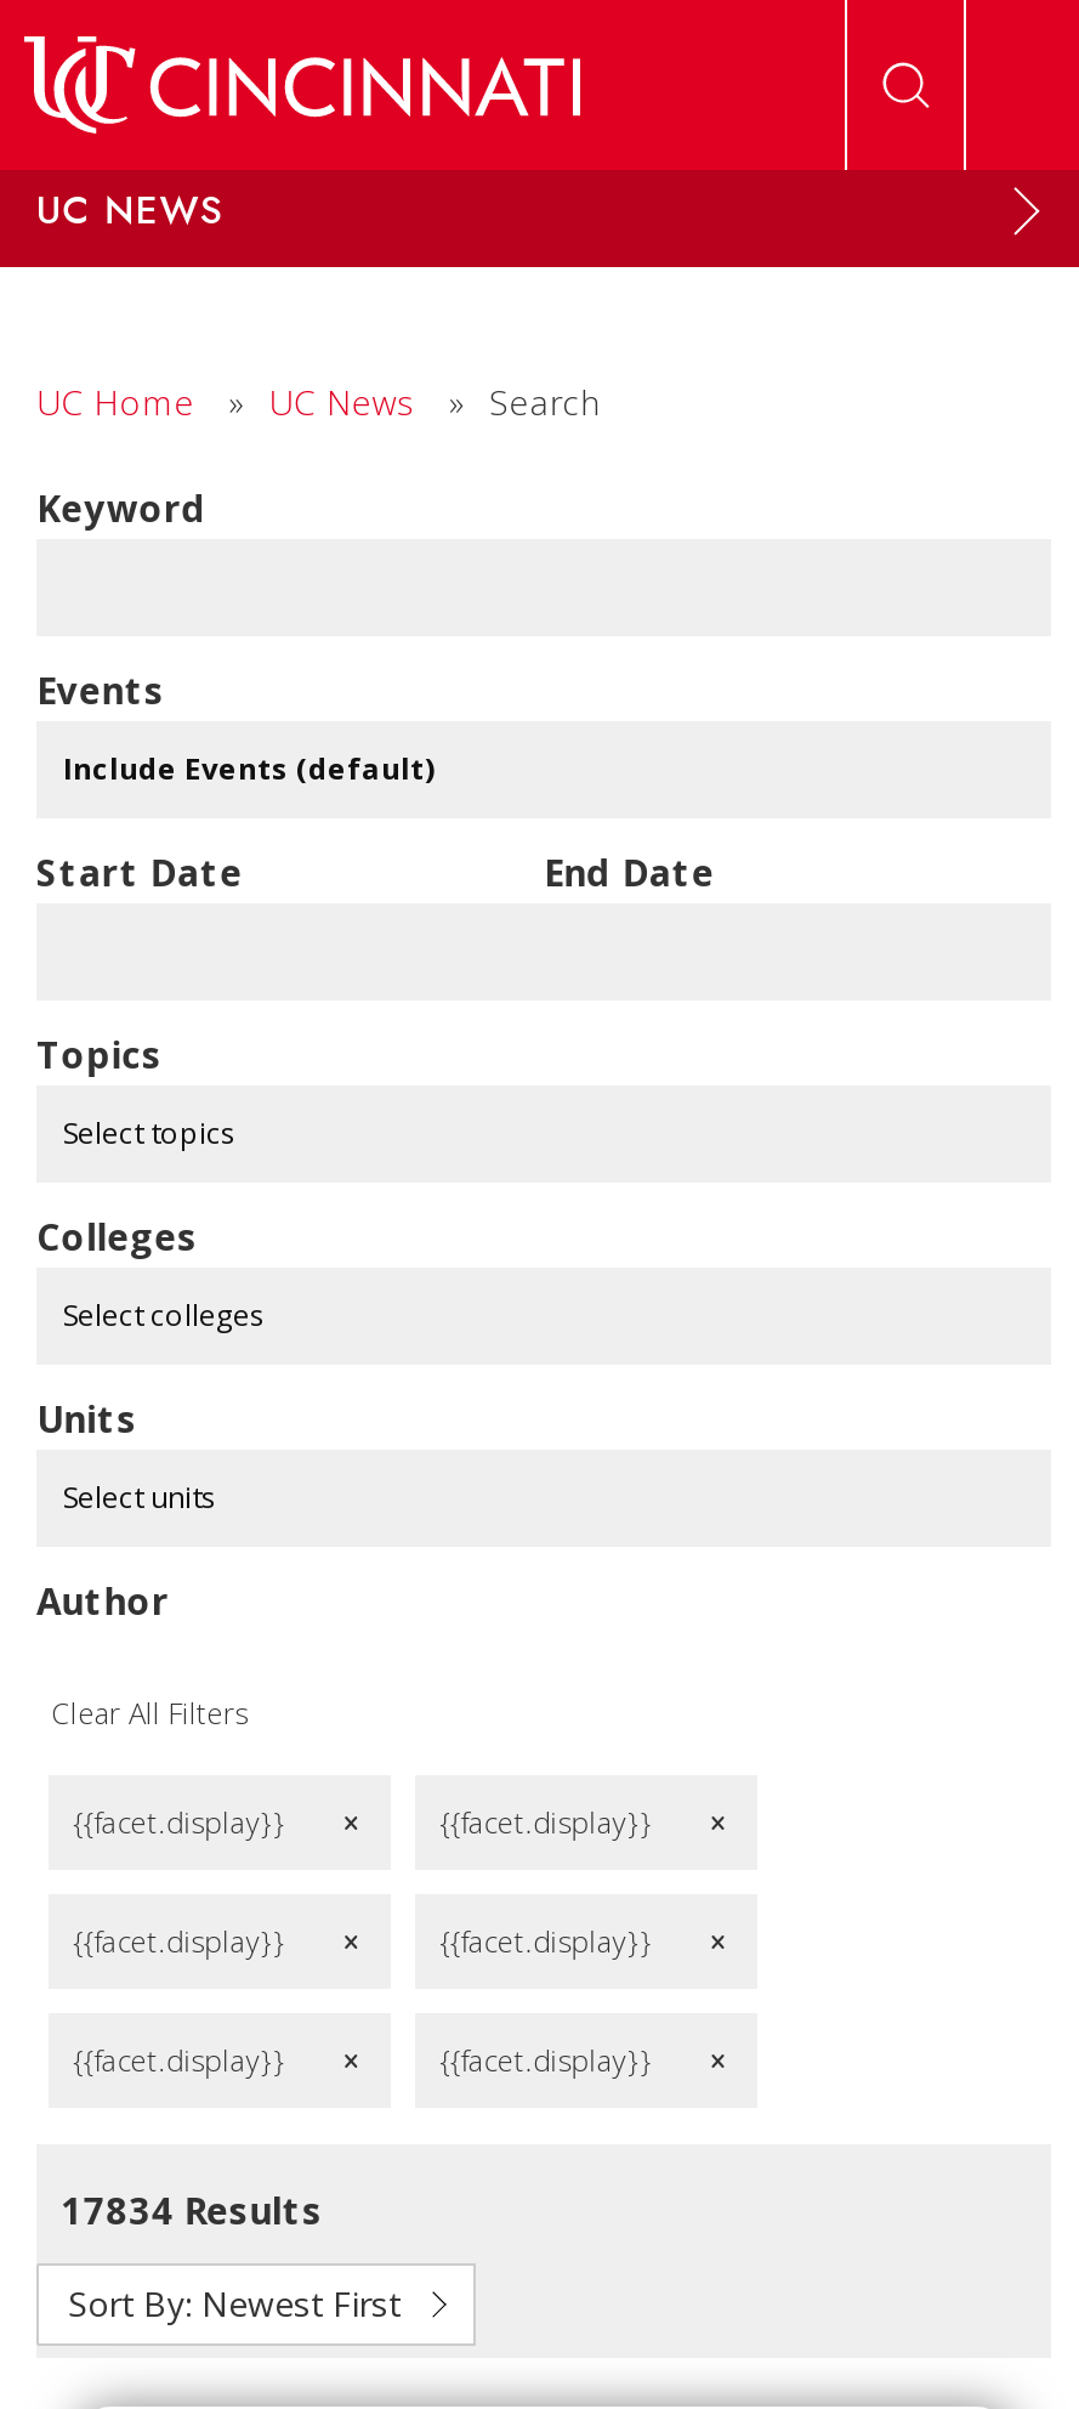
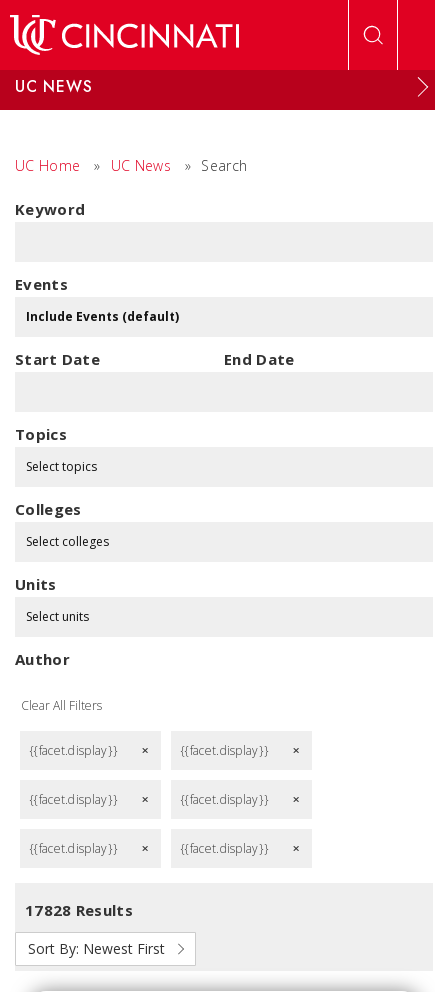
[61,2186,323,2234] 17834 Results -> [25,900,133,920] 17828 Results

